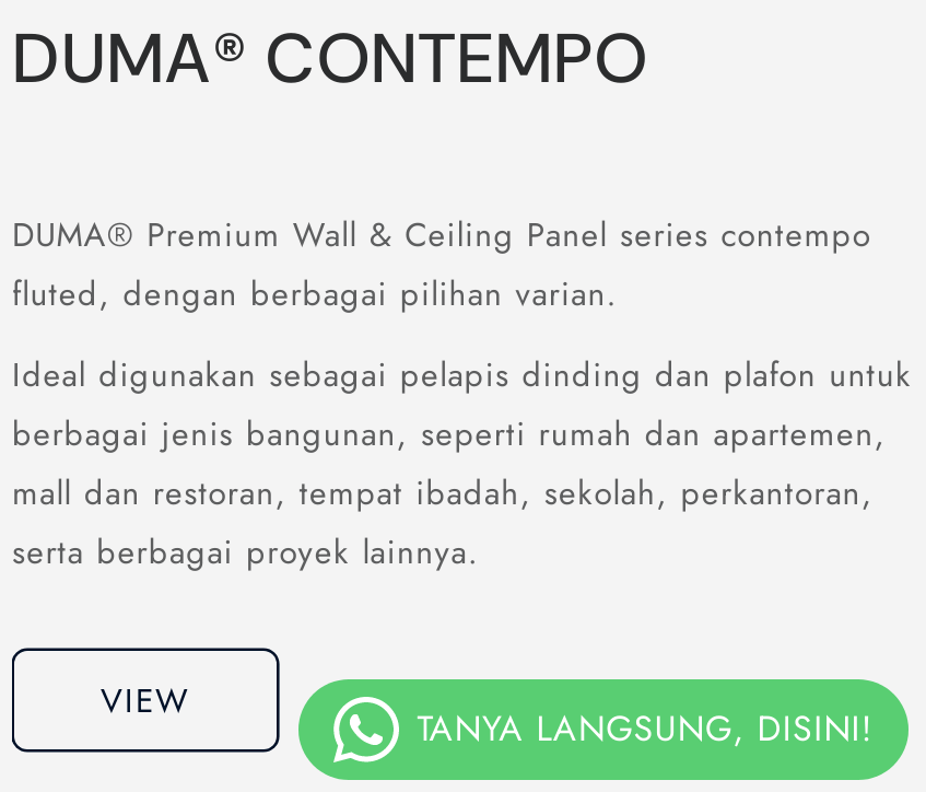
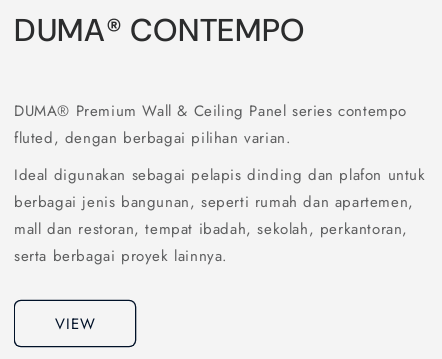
[296,677,911,782] [image] -> none

